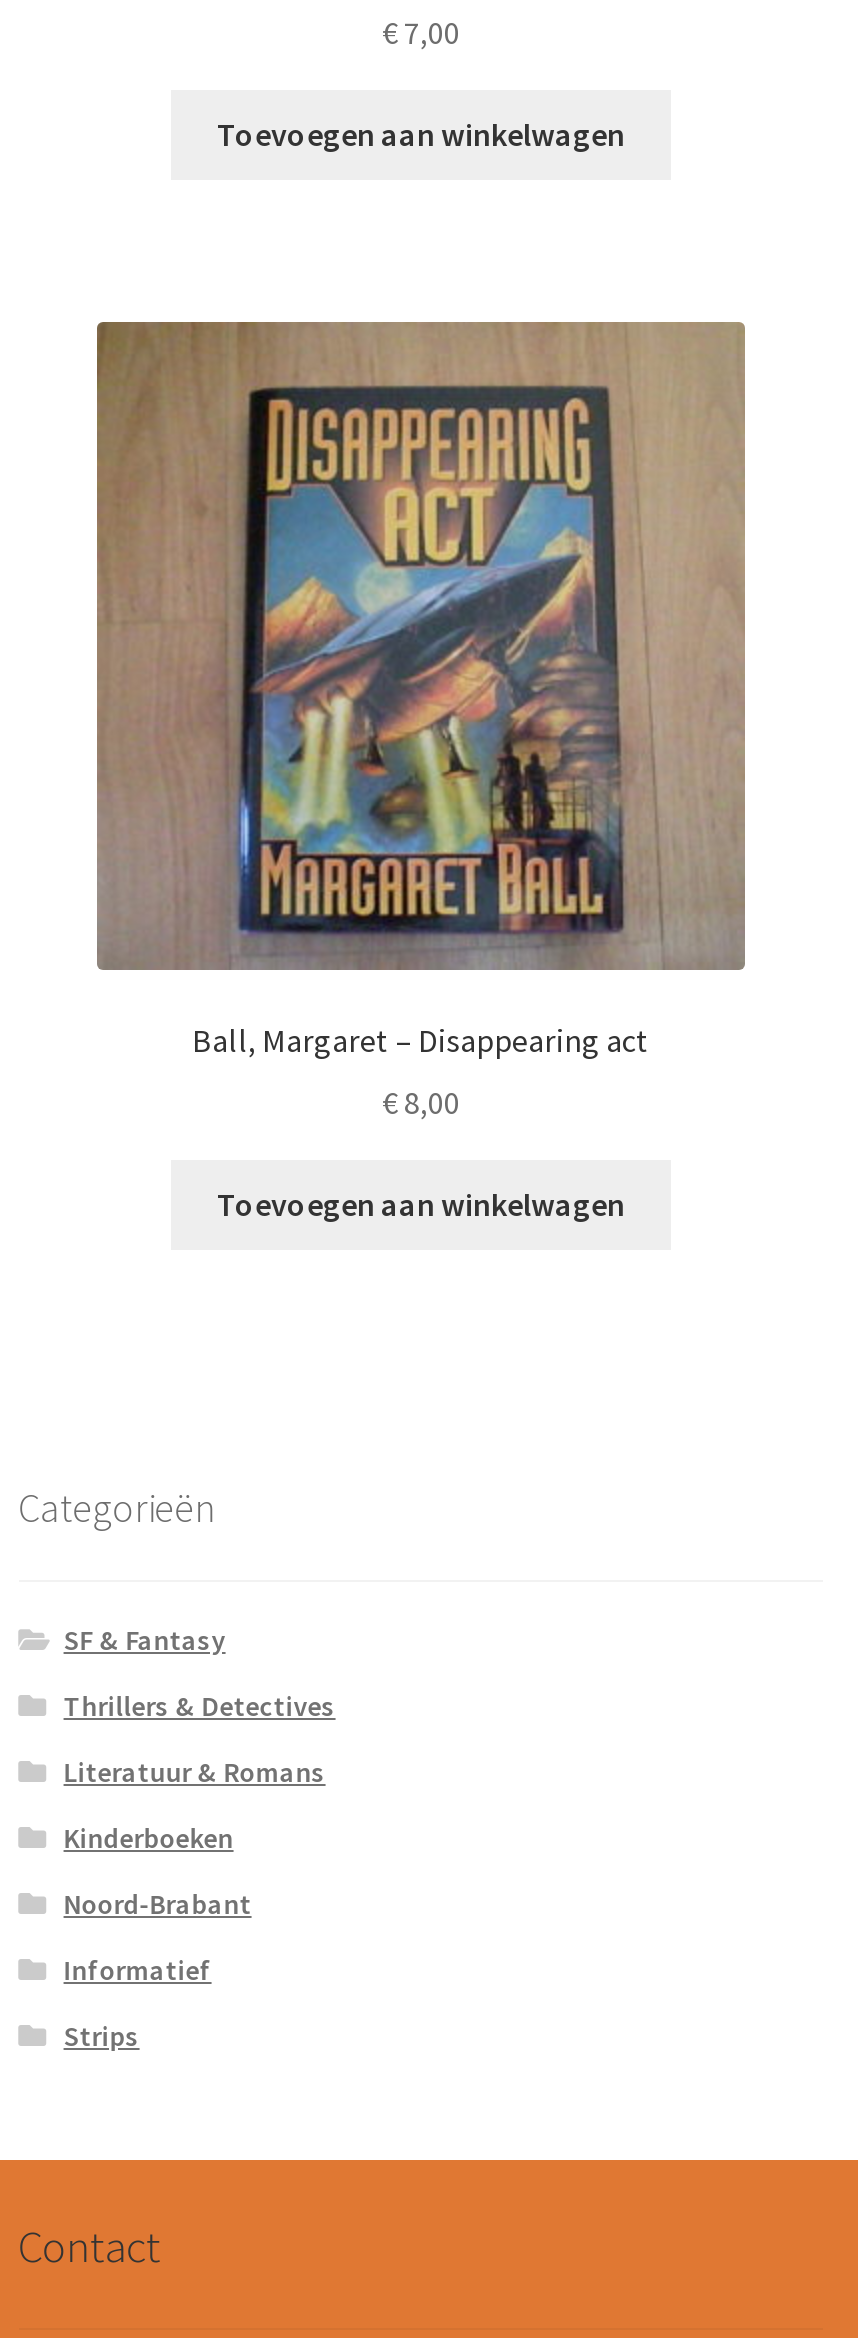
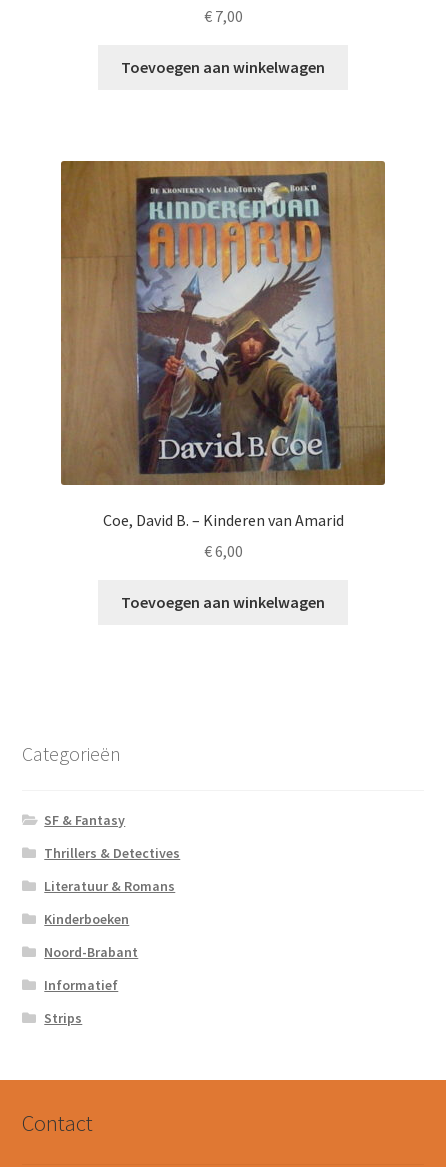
[97,322,747,1061] [image] | Ball, Margaret – Disappearing act -> [62,161,386,530] [image] | Coe, David B. – Kinderen van Amarid
[382,1082,460,1122] €8,00 -> [203,541,242,561] €6,00

